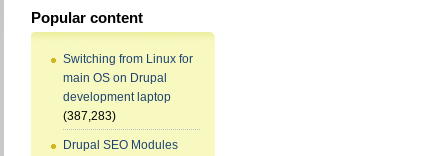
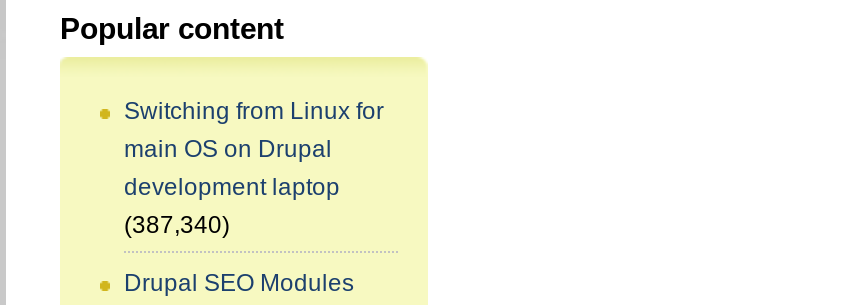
[63,109,116,123] (387,283) -> [124,211,230,239] (387,340)

